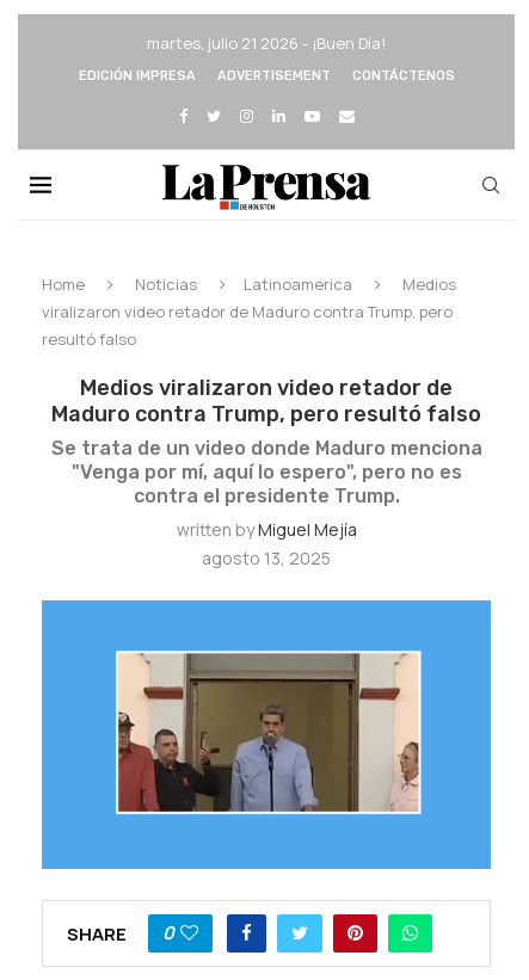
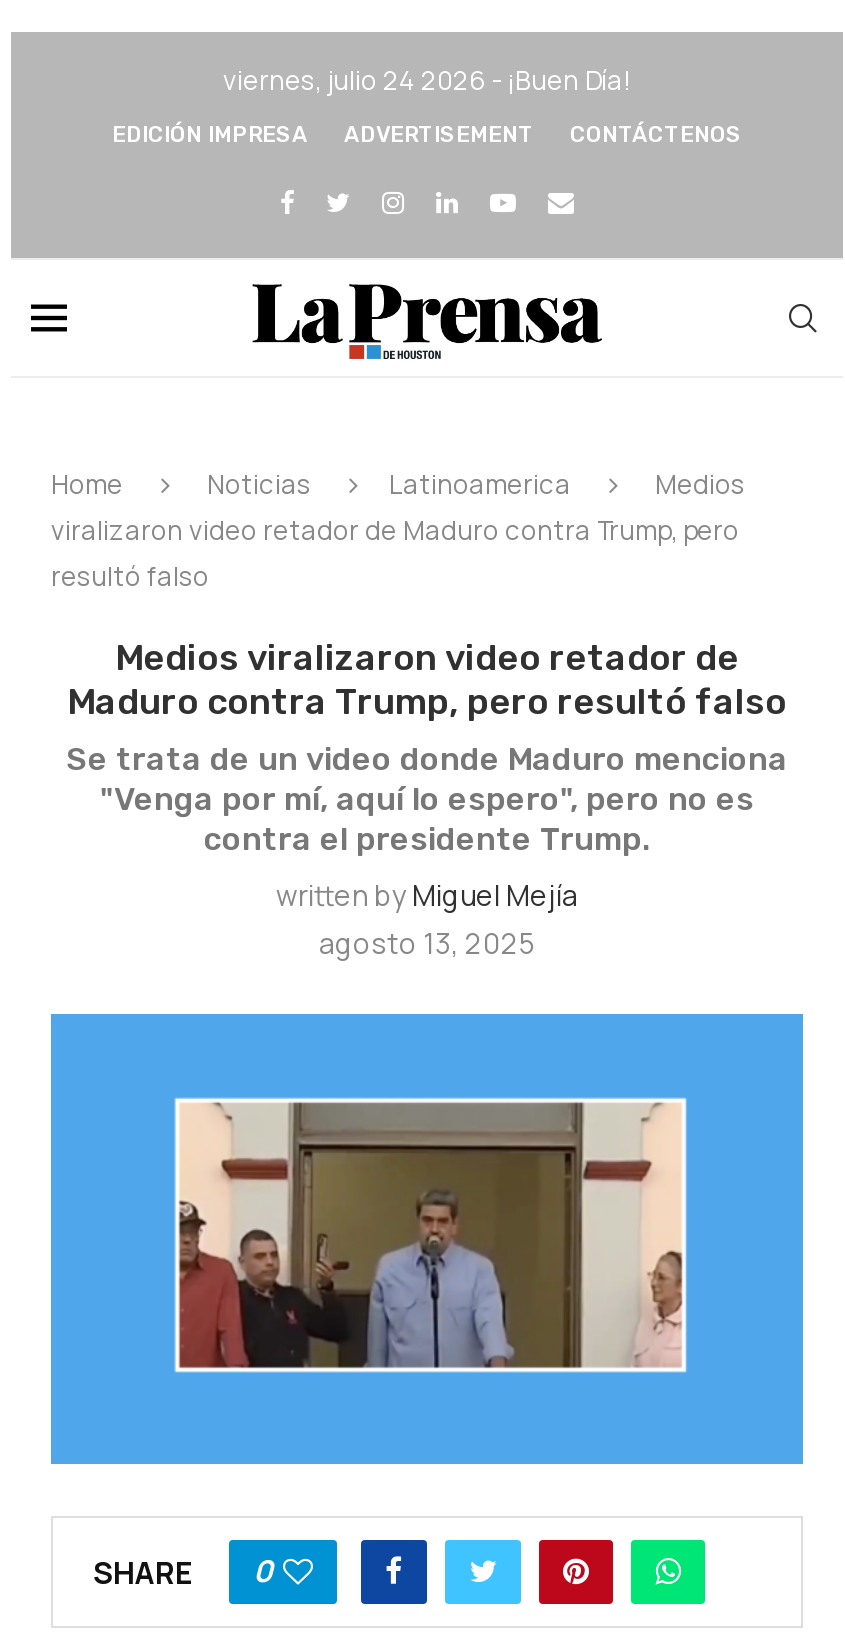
[147,32,386,54] martes, julio 21 2026 - ¡Buen Día! -> [223,62,631,98] viernes, julio 24 2026 - ¡Buen Día!

